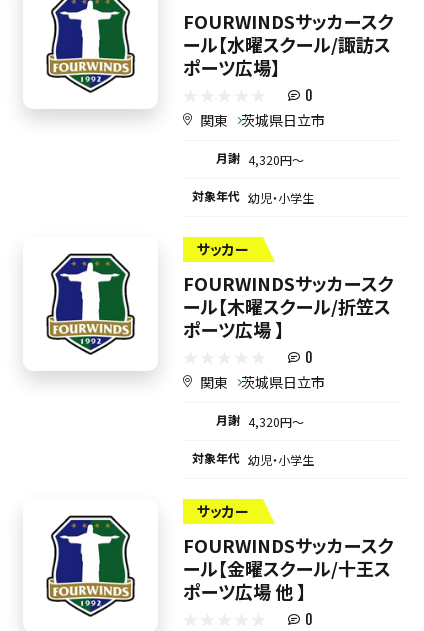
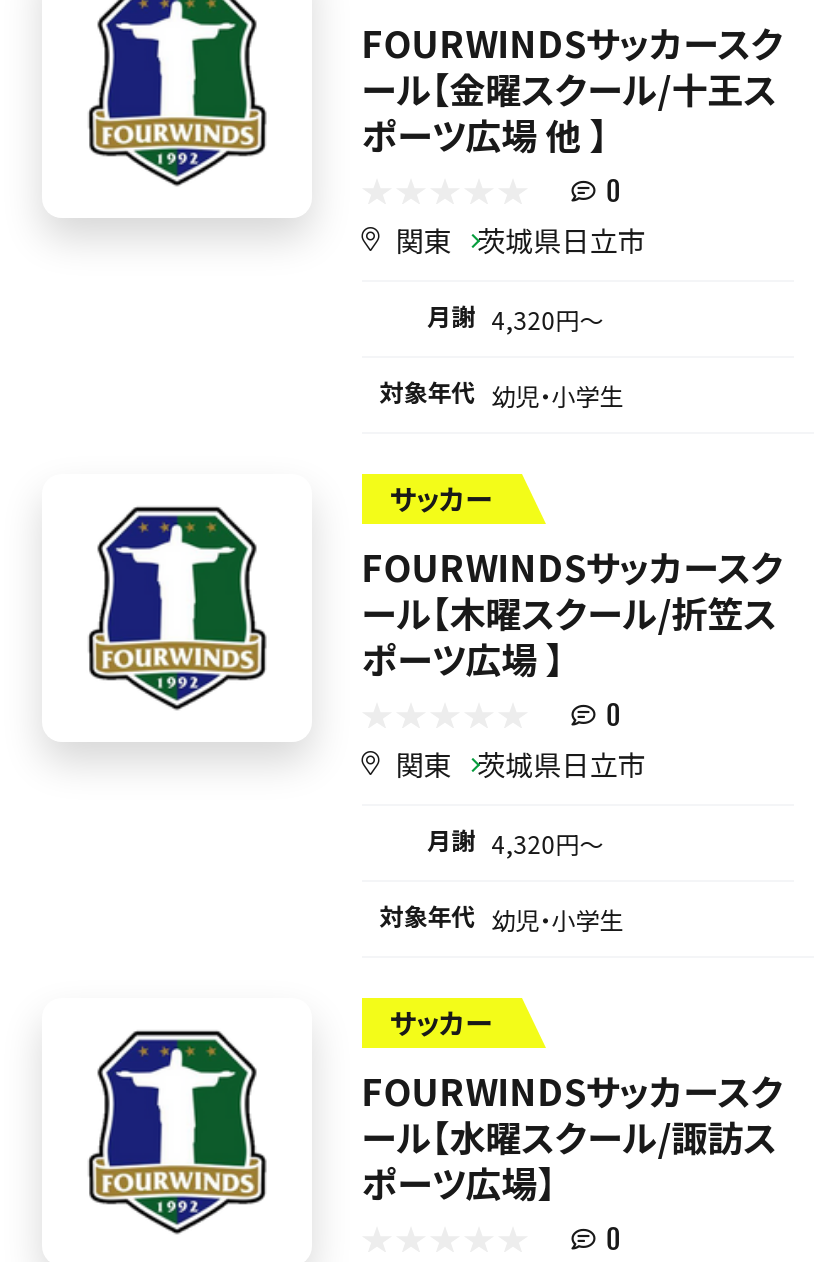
moved [183,31,391,80] -> [362,1109,778,1207]: ール【水曜スクール/諏訪ス | ポーツ広場】
moved [183,555,391,604] -> [362,61,778,159]: ール【金曜スクール/十王ス | ポーツ広場 他 】

